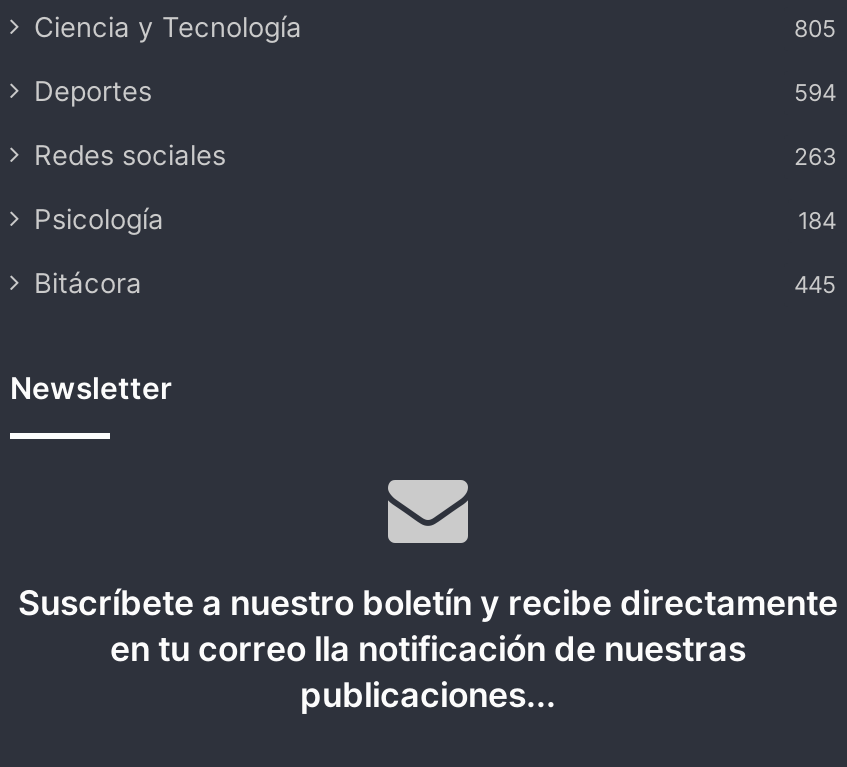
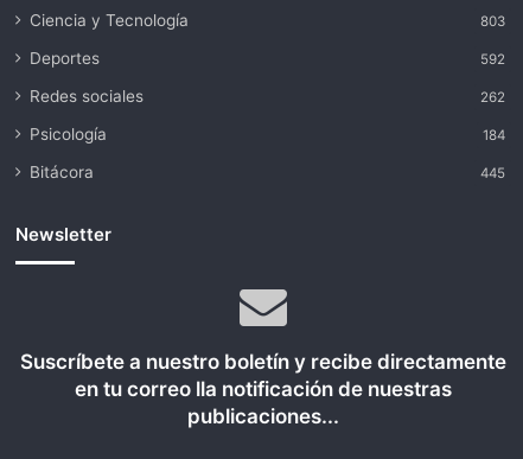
[794,15,836,43] 805 -> [480,13,505,30] 803
[794,79,836,107] 594 -> [480,51,505,67] 592
[794,143,836,171] 263 -> [480,89,505,105] 262

